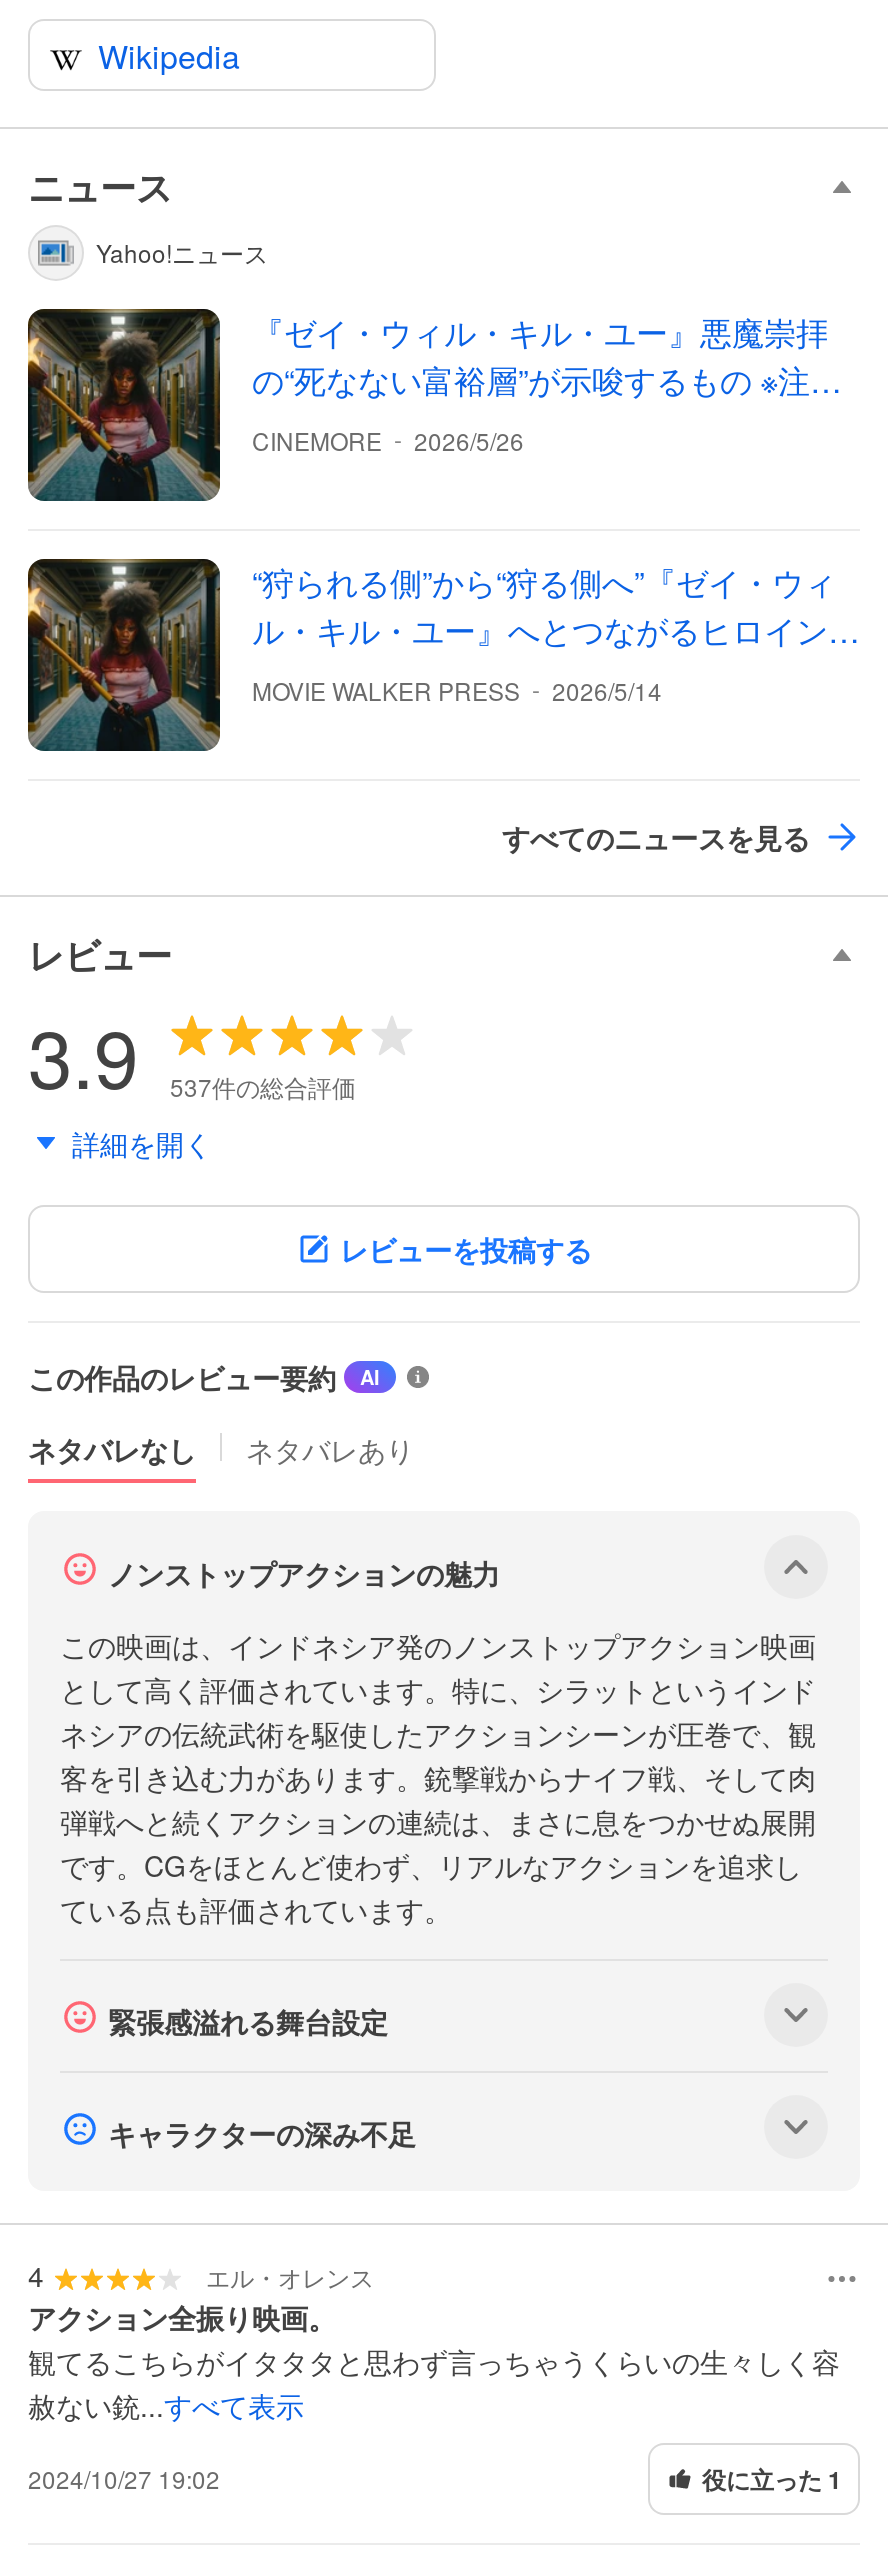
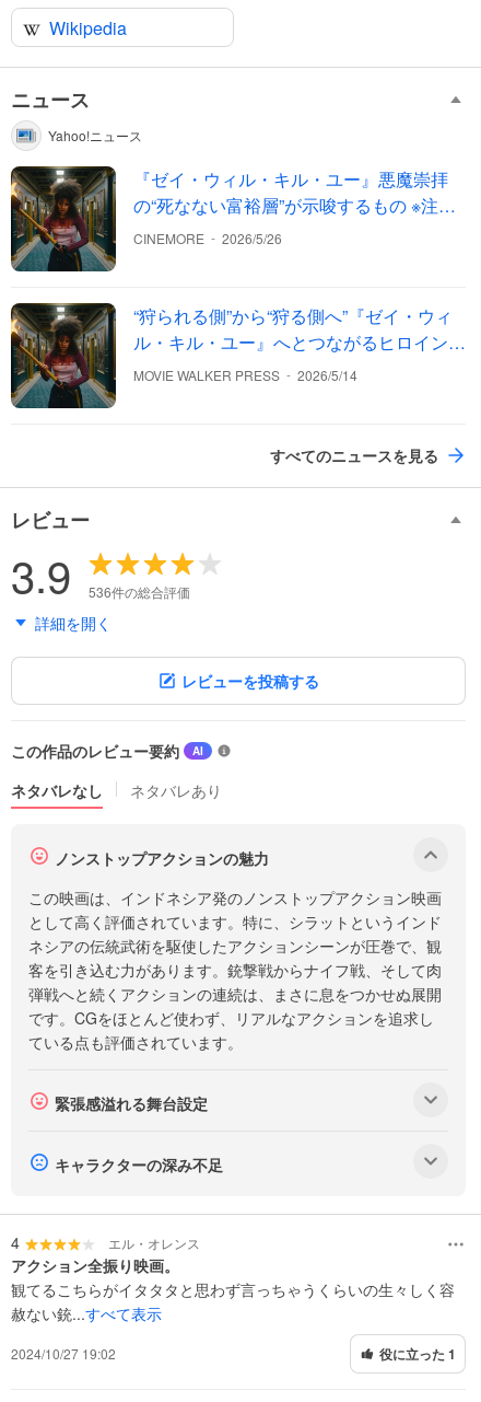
[170,1069,356,1103] 537件の総合評価 -> [89,582,190,601] 536件の総合評価

